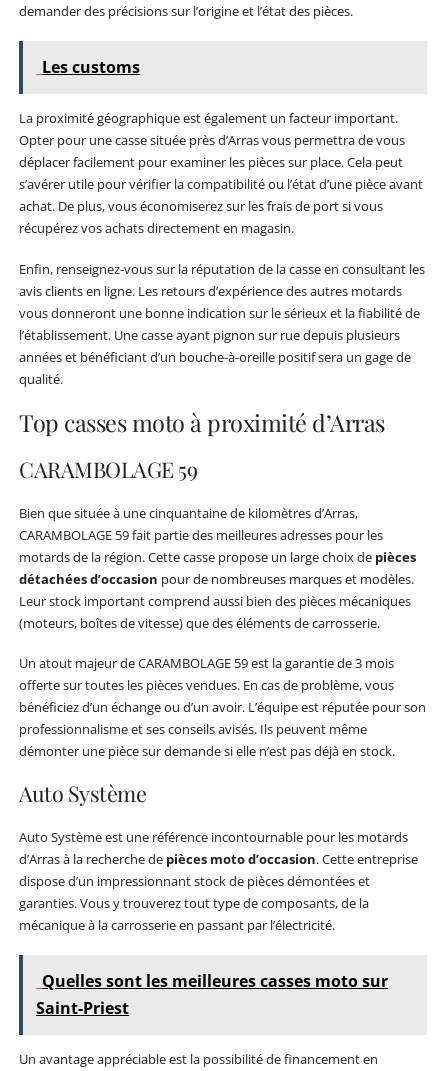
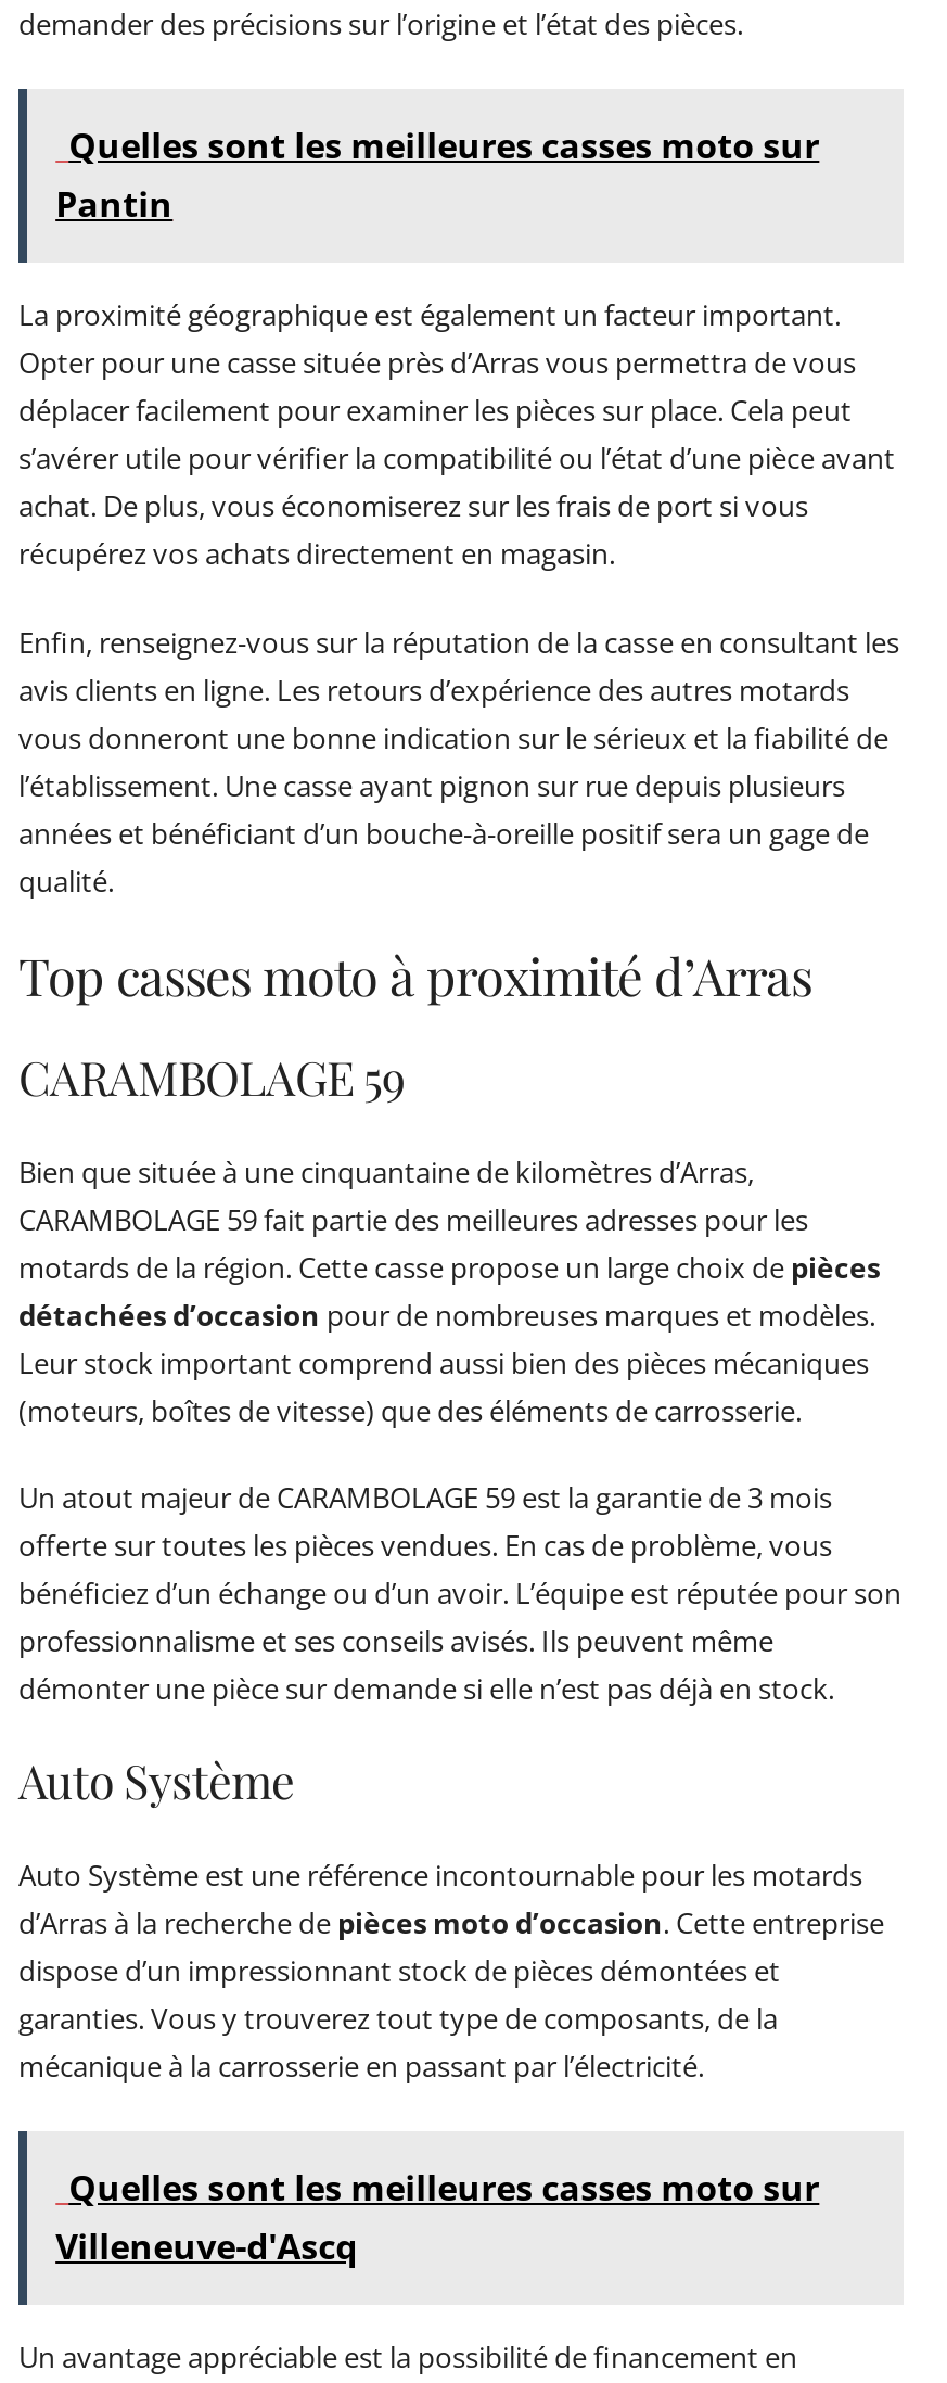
[42,56,140,78] Les customs -> [56,122,819,228] Quelles sont les meilleures casses moto sur | Pantin
[36,997,129,1019] Saint-Priest -> [56,2223,357,2270] Villeneuve-d'Ascq

